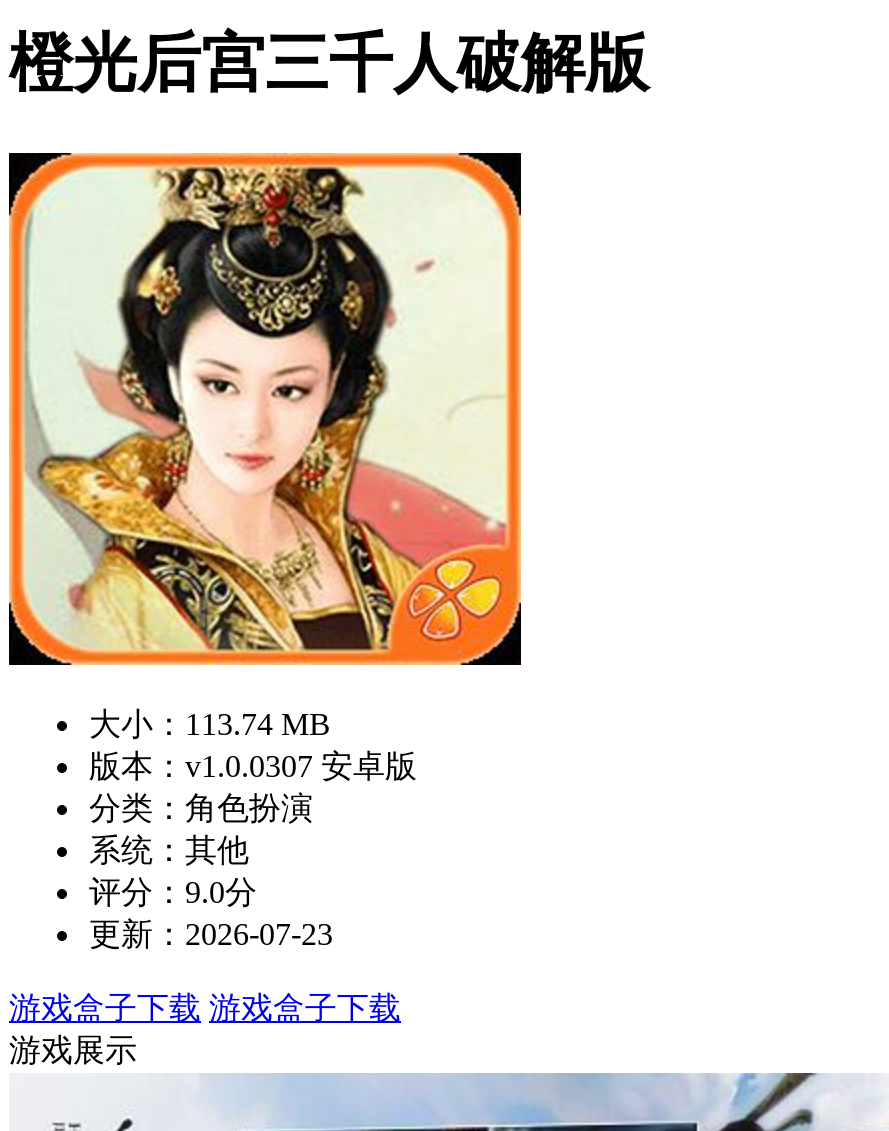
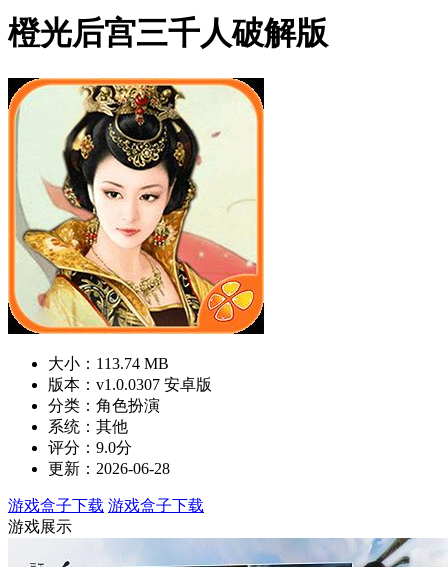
[89,917,333,951] 更新：2026-07-23 -> [48,460,170,477] 更新：2026-06-28

